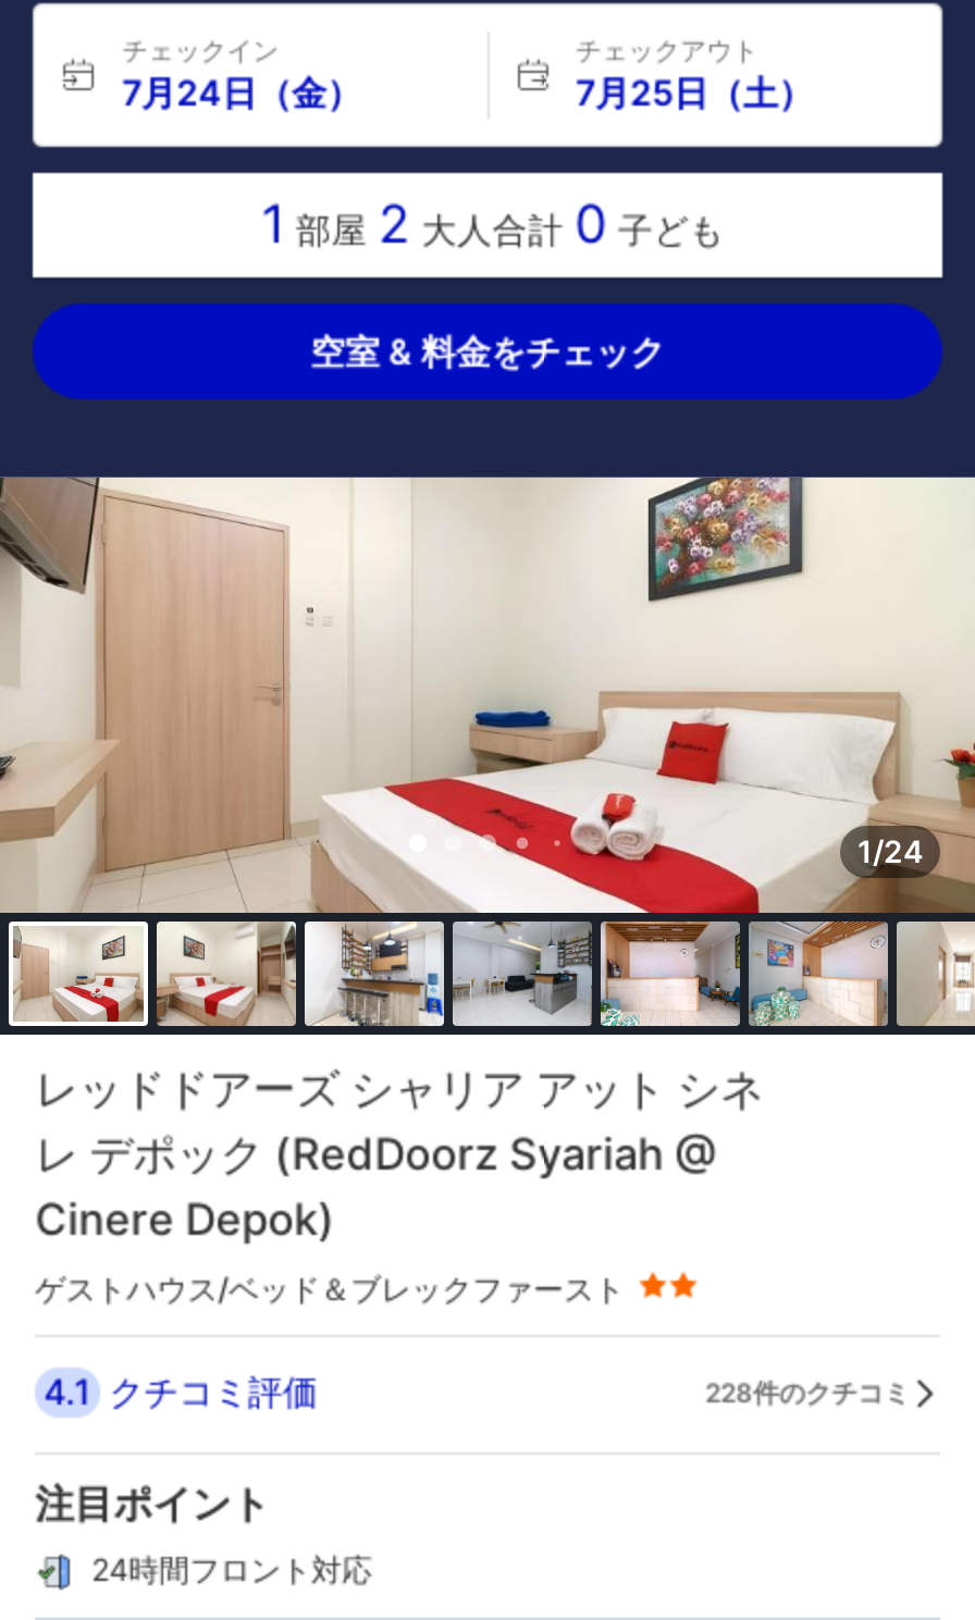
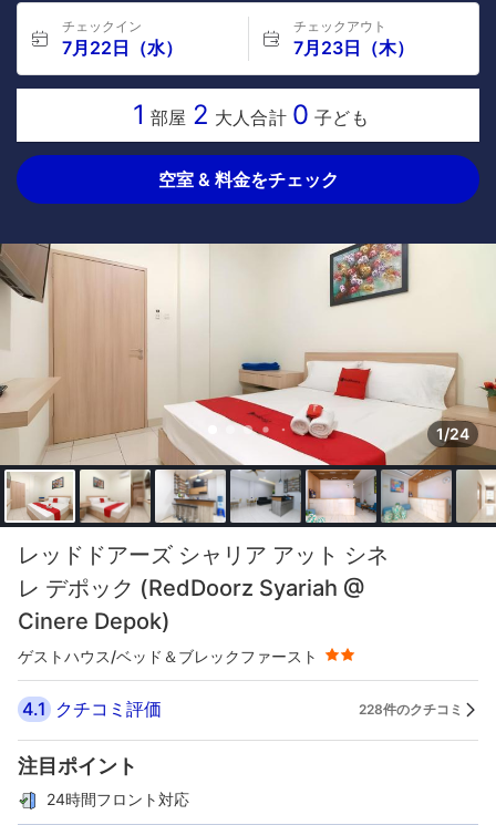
[122,71,361,114] 7月24日（金） -> [62,37,183,59] 7月22日（水）
[576,71,813,114] 7月25日（土） -> [293,37,414,59] 7月23日（木）

